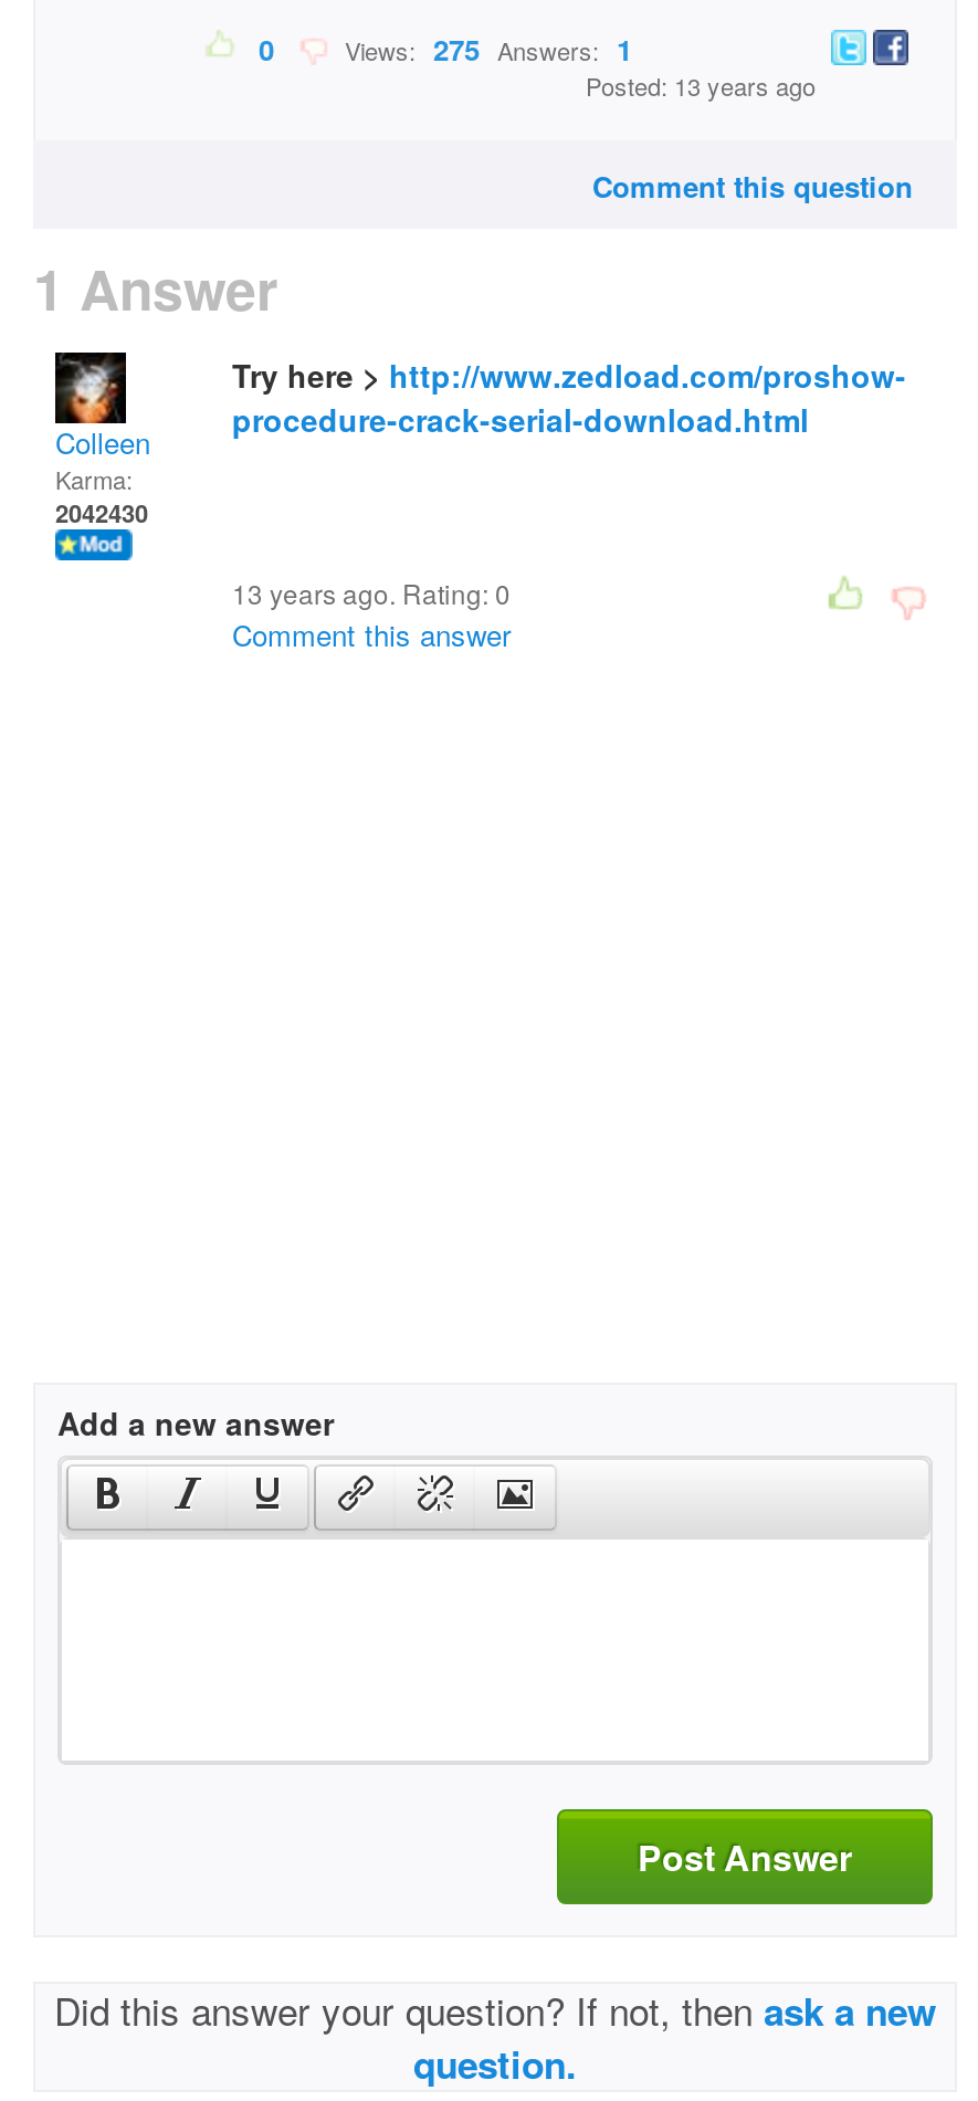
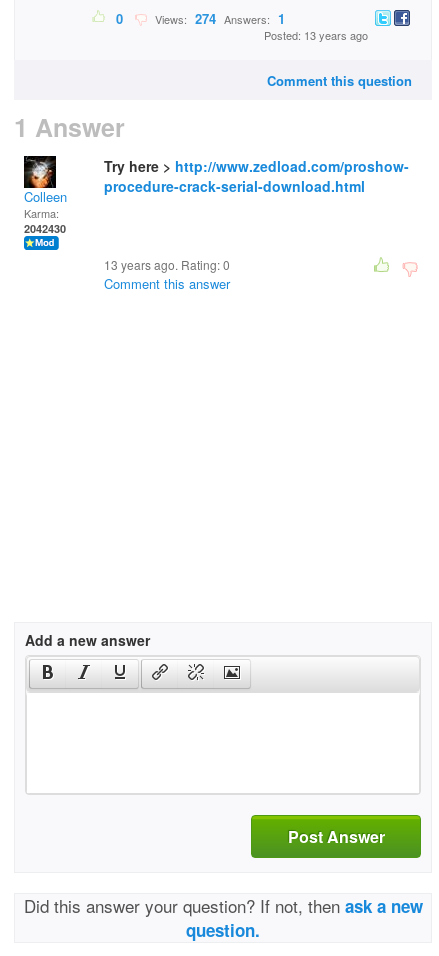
[332,28,632,70] Views: 275 Answers: 1 -> [149,9,285,28] Views: 274 Answers: 1

